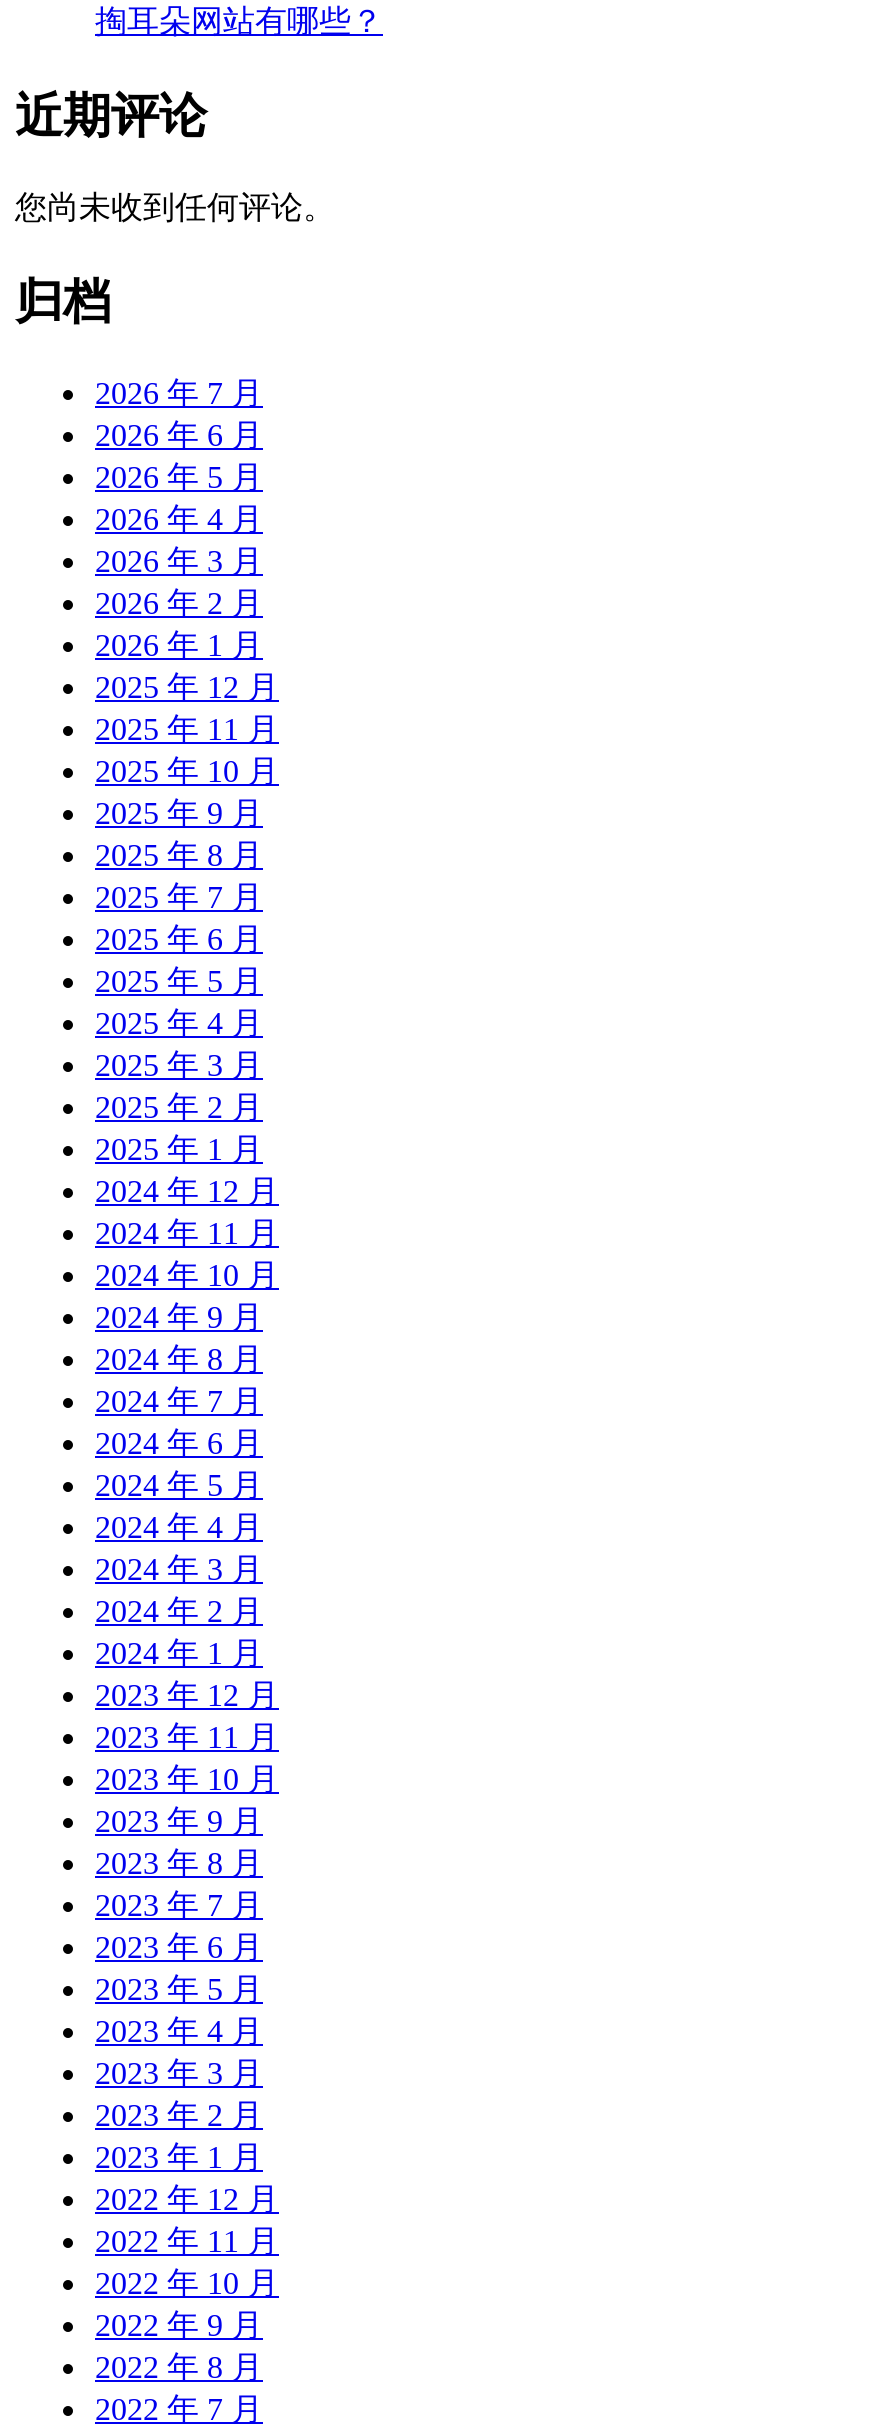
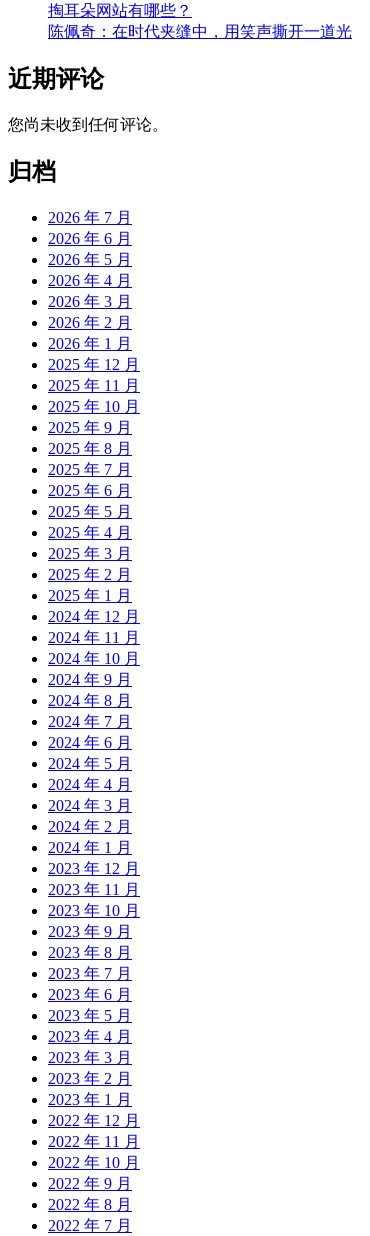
none -> [48,23,352,40] 陈佩奇：在时代夹缝中，用笑声撕开一道光

